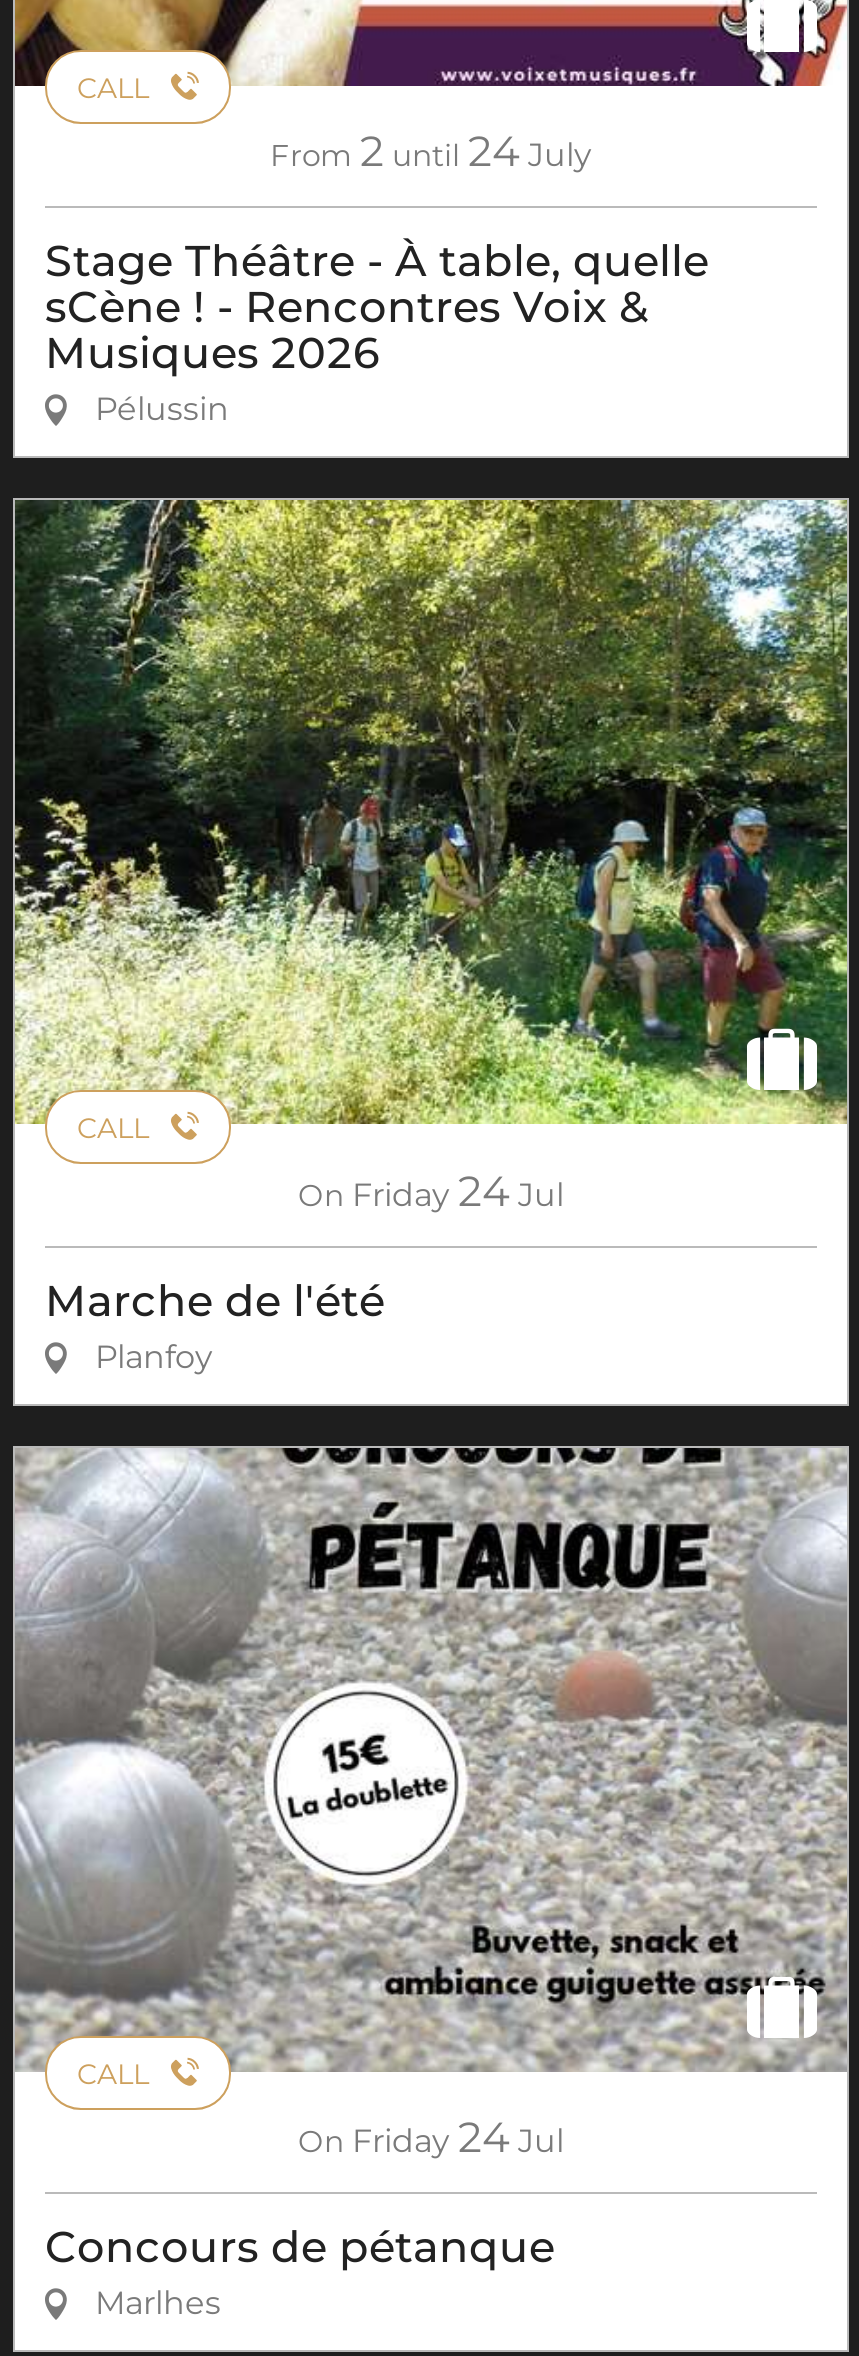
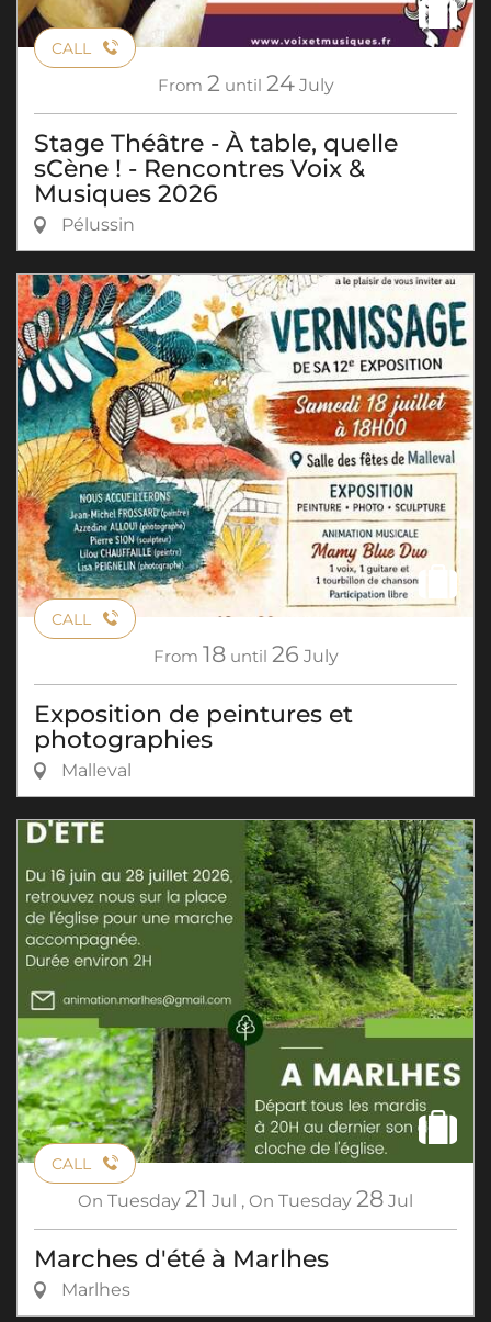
[13,498,849,1215] [image] | On Friday 24 Jul -> [16,273,475,667] [image] | From 18 until 26 July
[45,1273,385,1375] Marche de l'été | Planfoy -> [34,699,353,780] Exposition de peintures et | photographies | Malleval
[13,1446,849,2162] [image] | On Friday 24 Jul -> [16,819,475,1212] [image] | On Tuesday 21 Jul, On Tuesday 28 Jul
[45,2220,555,2272] Concours de pétanque -> [34,1244,329,1273] Marches d'été à Marlhes

